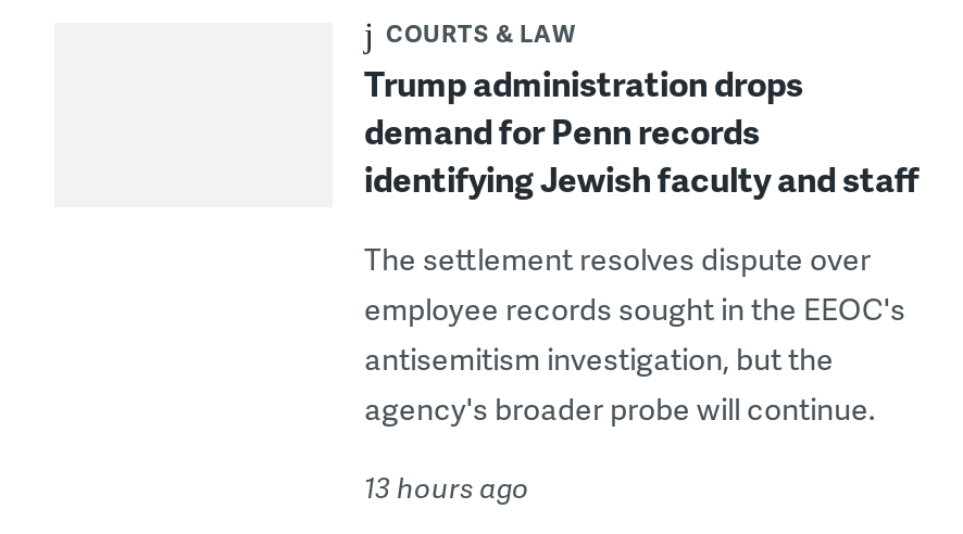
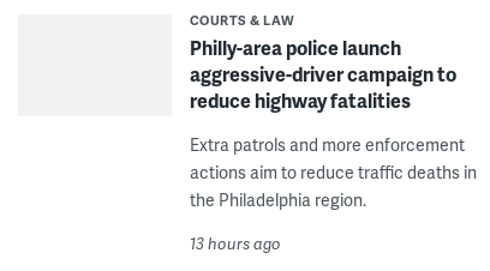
[364,58,918,203] Trump administration drops | demand for Penn records | identifying Jewish faculty and staff -> [189,34,456,114] Philly-area police launch | aggressive-driver campaign to | reduce highway fatalities
[364,238,905,429] The settlement resolves dispute over | employee records sought in the EEOC's | antisemitism investigation, but the | agency's broader probe will continue. -> [189,133,476,211] Extra patrols and more enforcement | actions aim to reduce traffic deaths in | the Philadelphia region.

